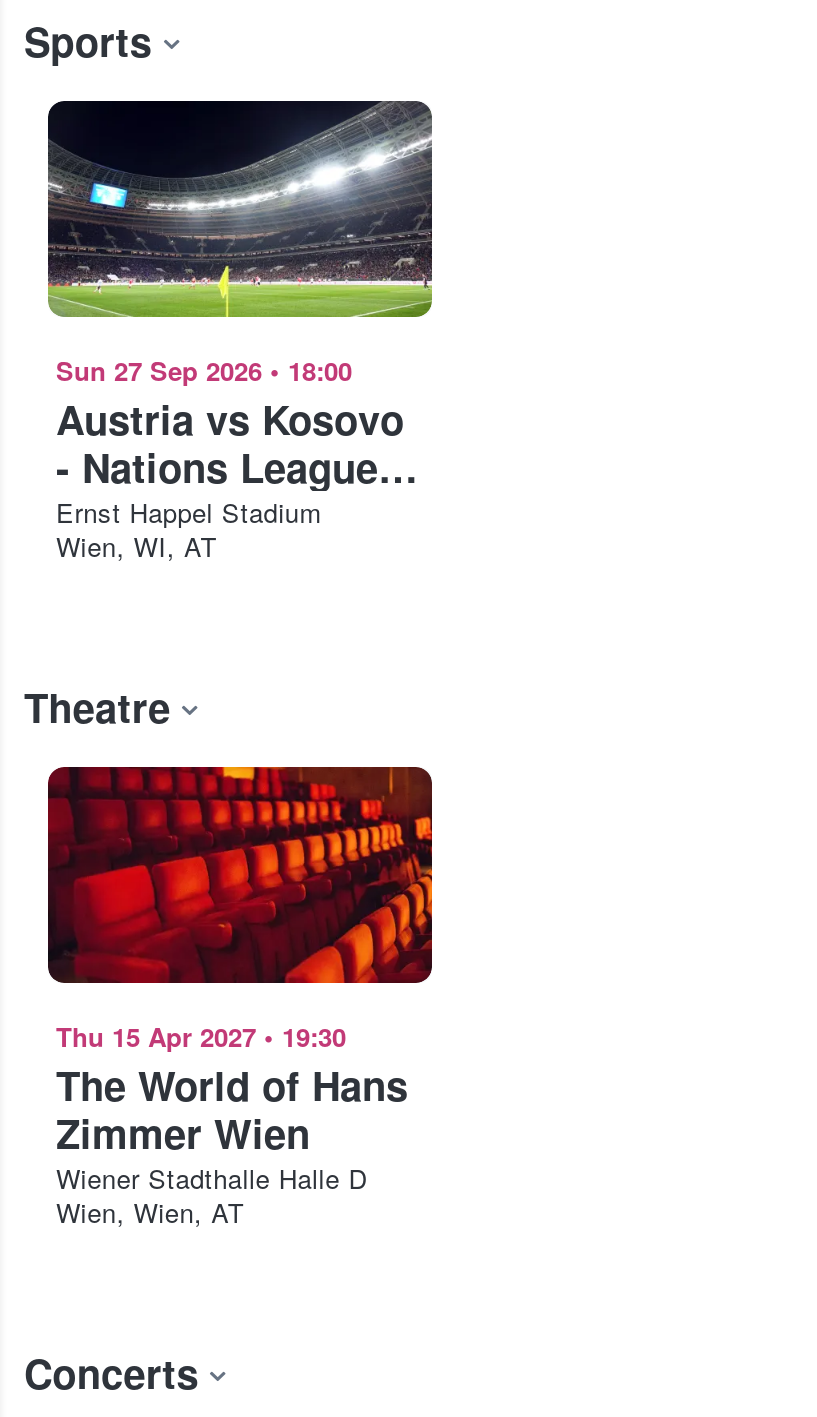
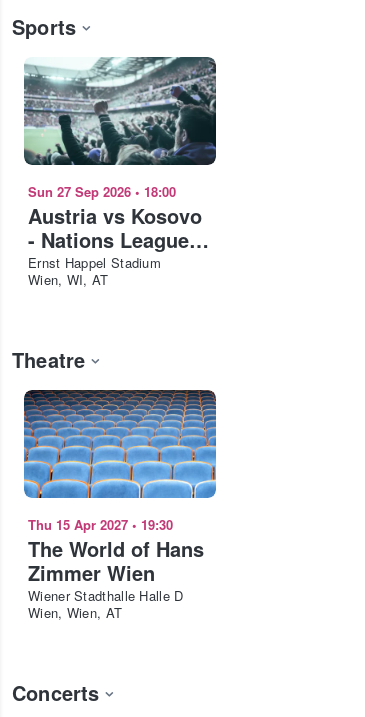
[46,99,434,319] [image] -> [23,56,217,166] [image]
[46,765,434,985] [image] -> [23,389,217,499] [image]

